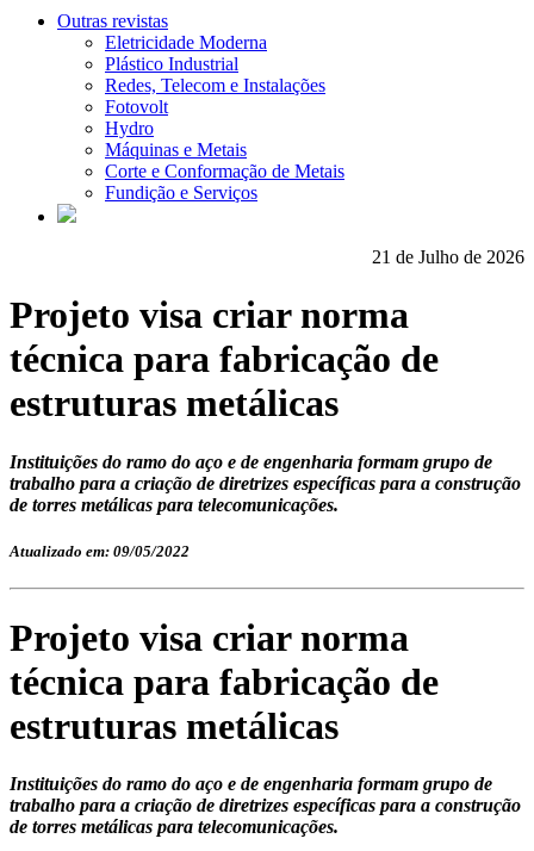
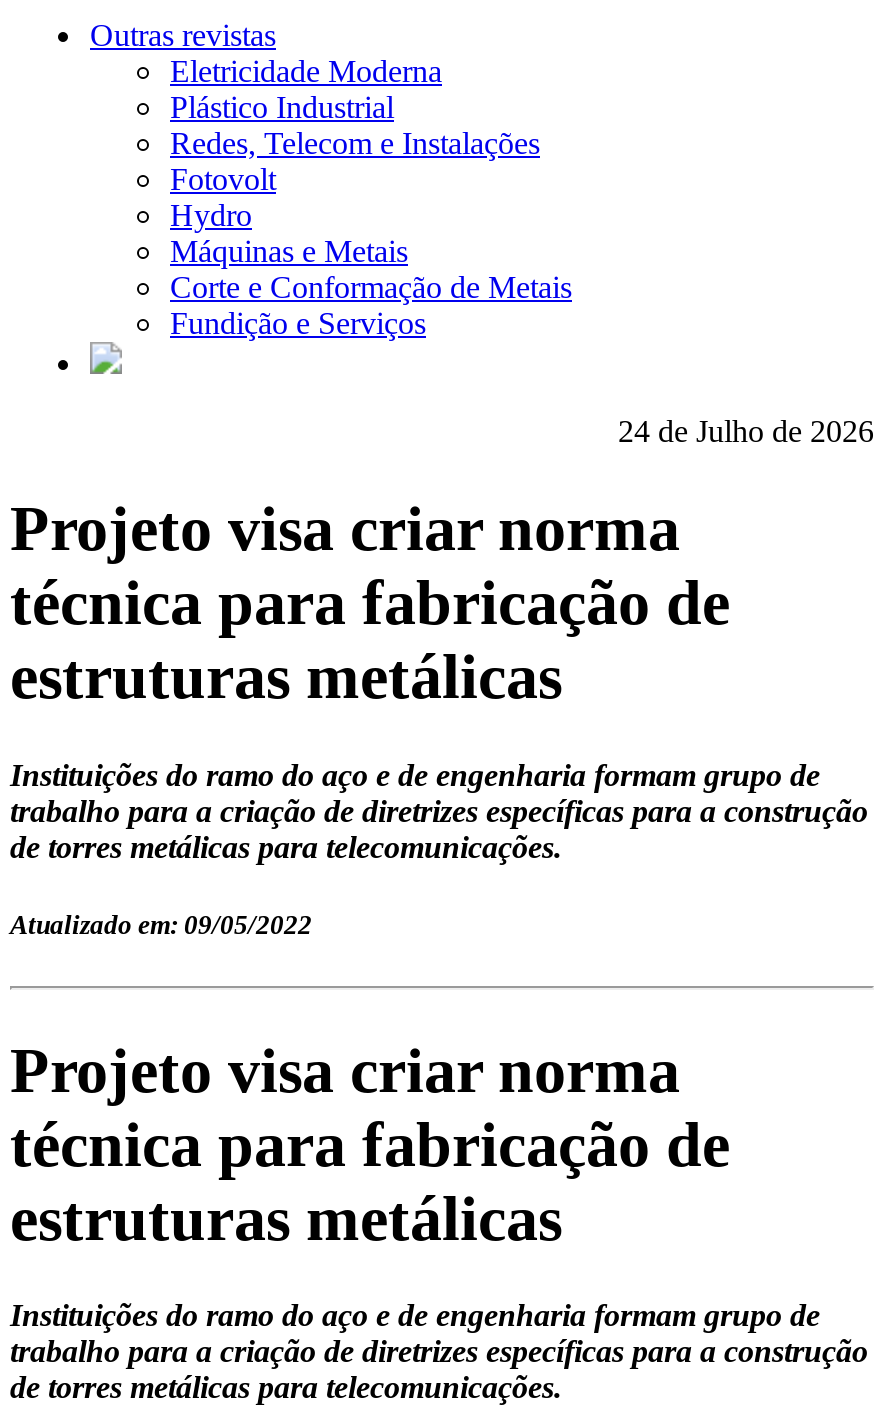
[372,247,524,267] 21 de Julho de 2026 -> [618,414,874,448] 24 de Julho de 2026

